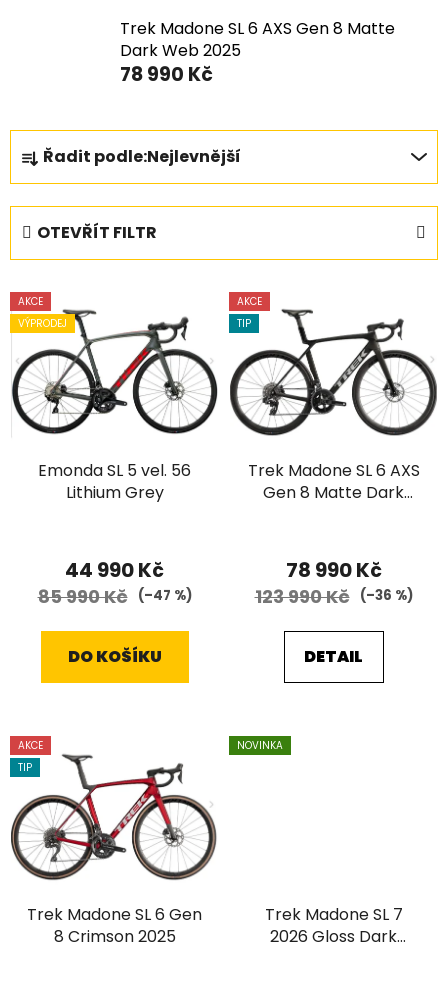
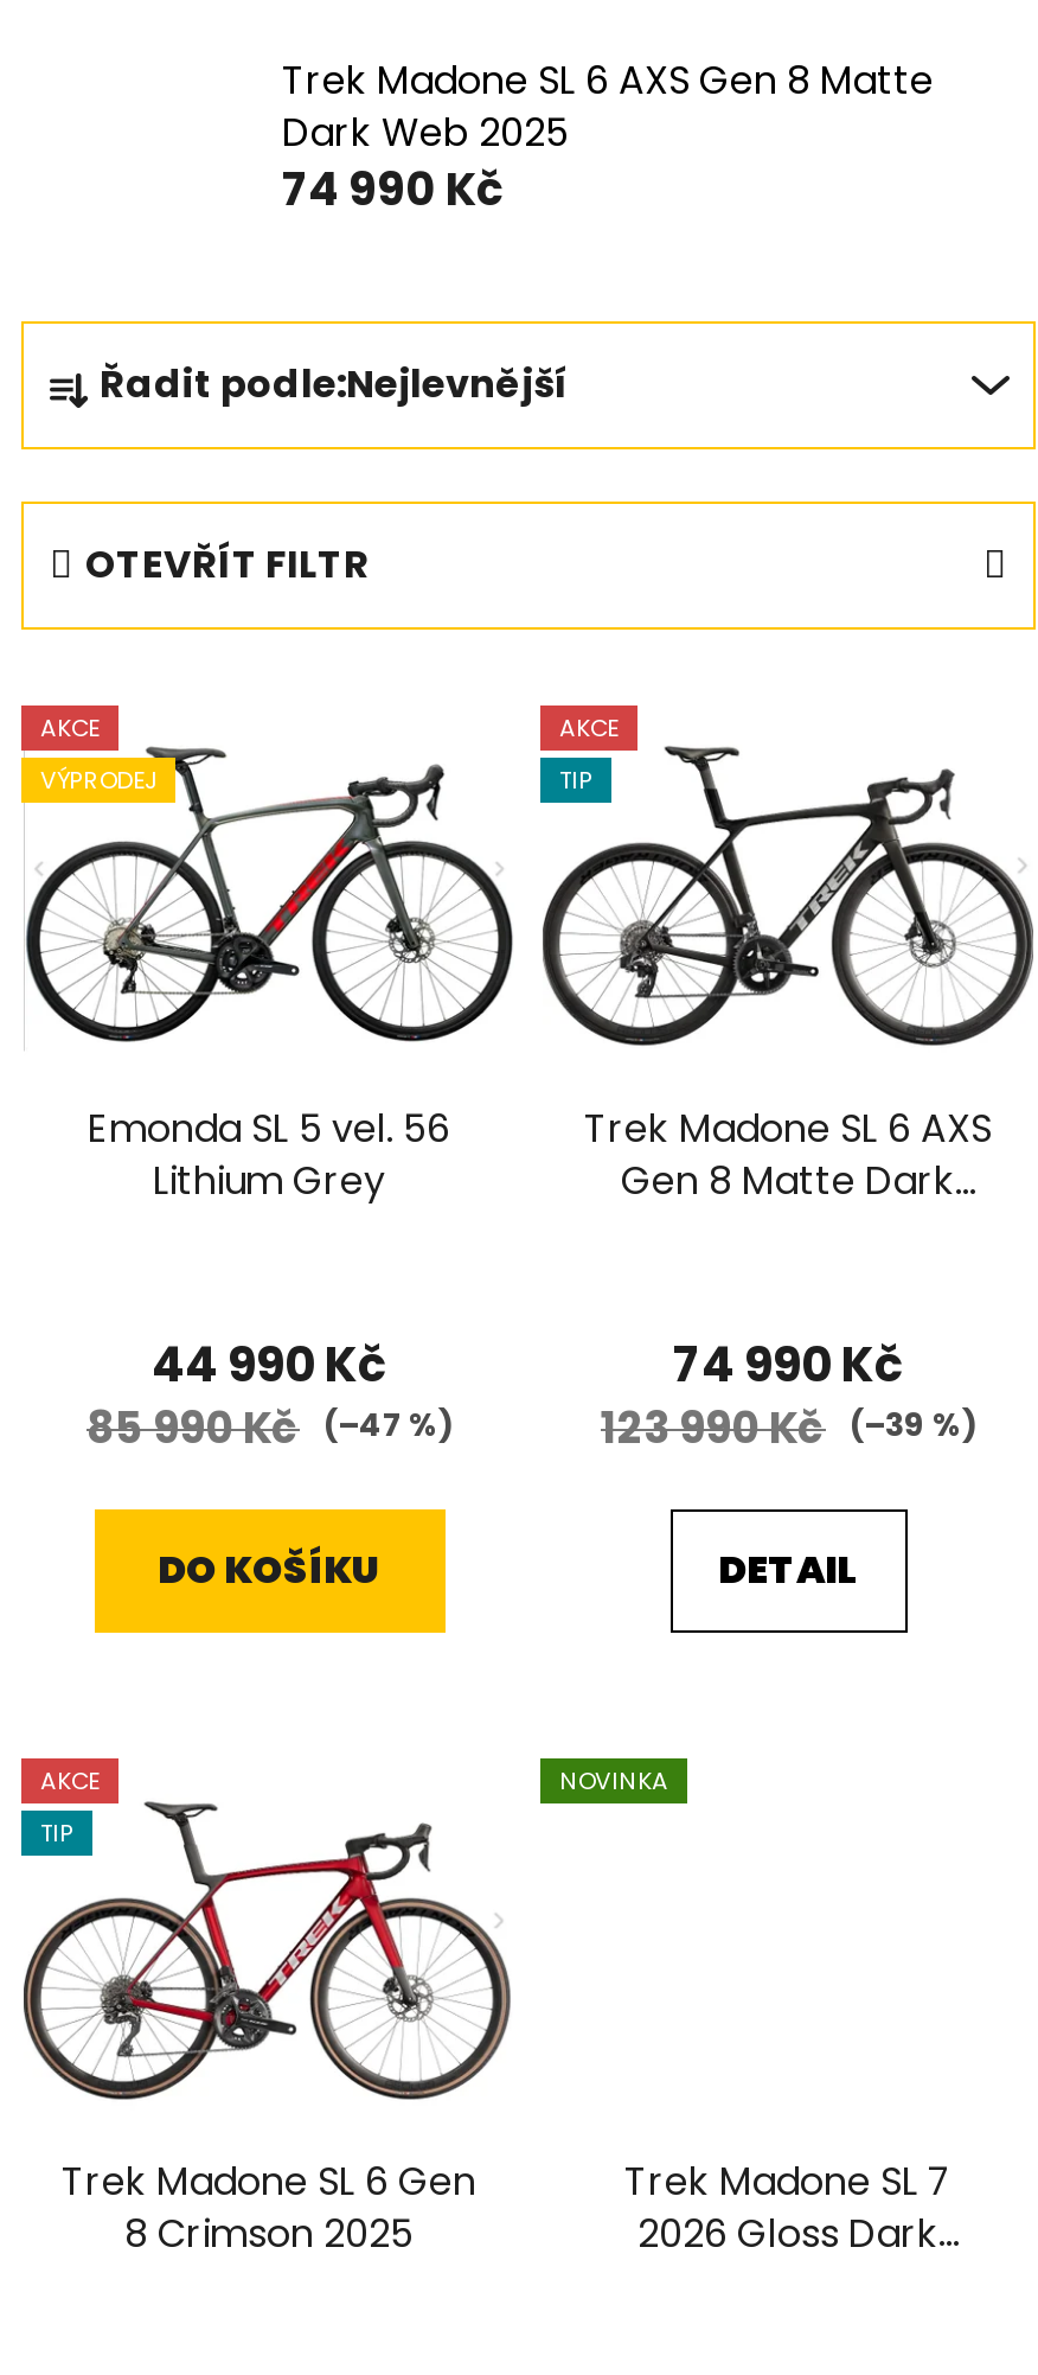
[120,61,213,88] 78 990 Kč -> [282,158,505,222] 74 990 Kč
[285,556,381,584] 78 990 Kč -> [673,1331,903,1398] 74 990 Kč
[254,584,412,609] 123 990 Kč (–36 %) -> [601,1398,975,1457] 123 990 Kč (–39 %)

